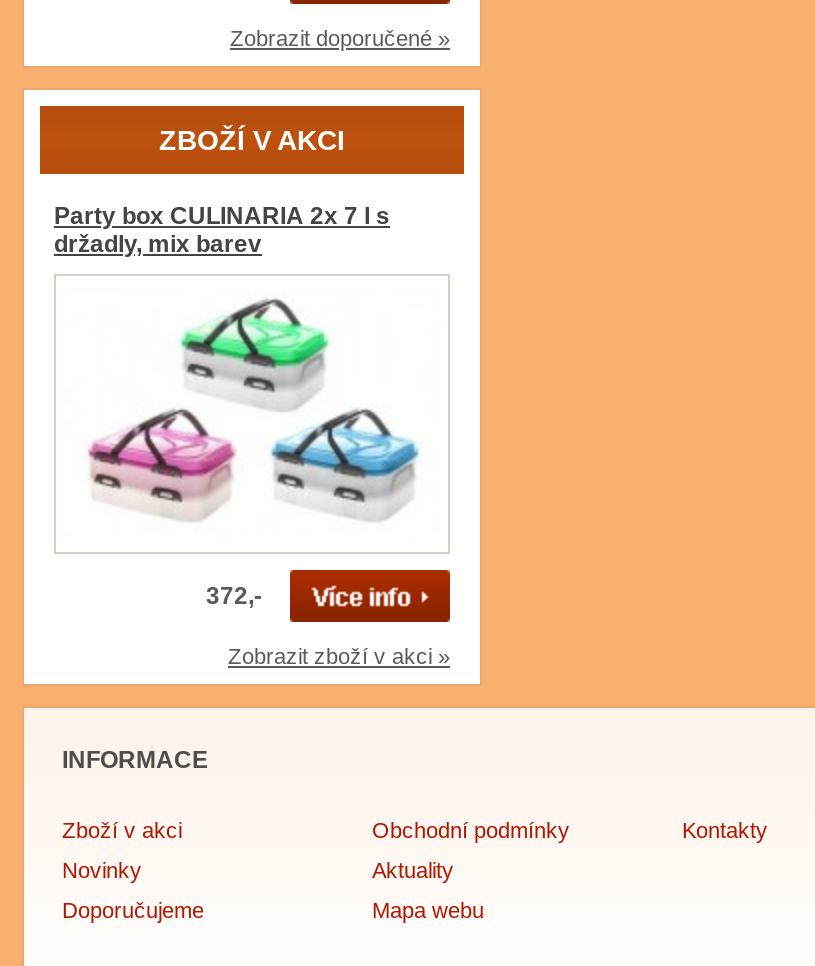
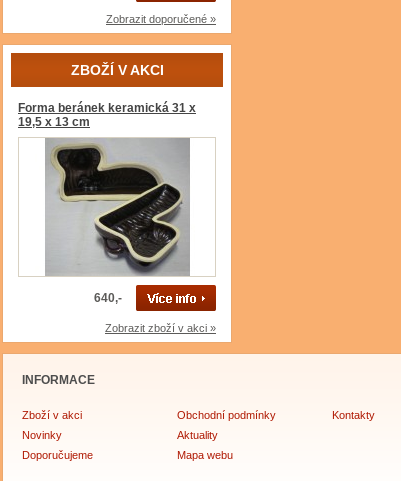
[54,202,390,258] Party box CULINARIA 2x 7 l s | držadly, mix barev -> [18,101,196,129] Forma beránek keramická 31 x | 19,5 x 13 cm
[86,276,420,610] [image] | 372,- -> [36,137,200,305] [image] | 640,-

